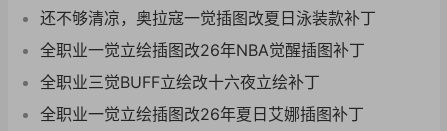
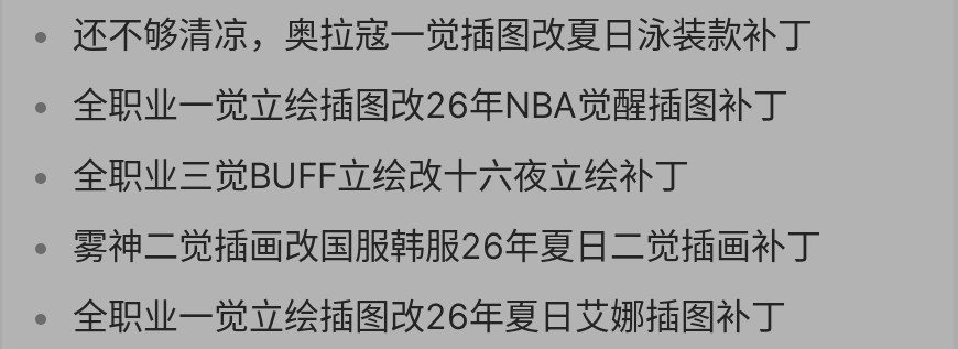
none -> [73,223,821,267] 雾神二觉插画改国服韩服26年夏日二觉插画补丁

